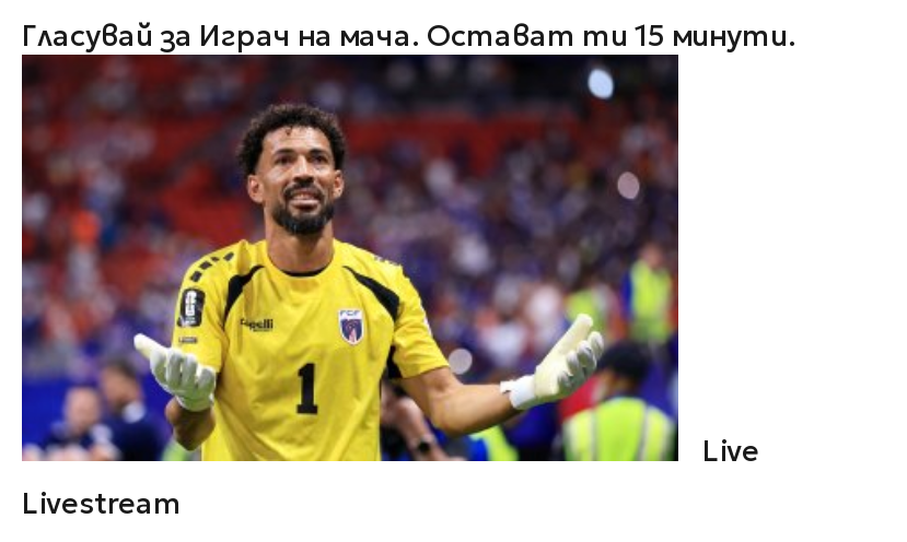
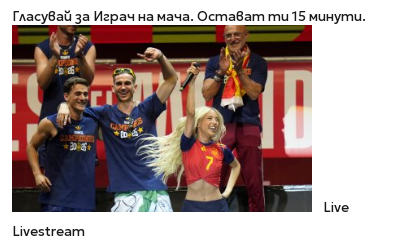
[20,61,681,463] [image] -> [11,28,313,213] [image]

